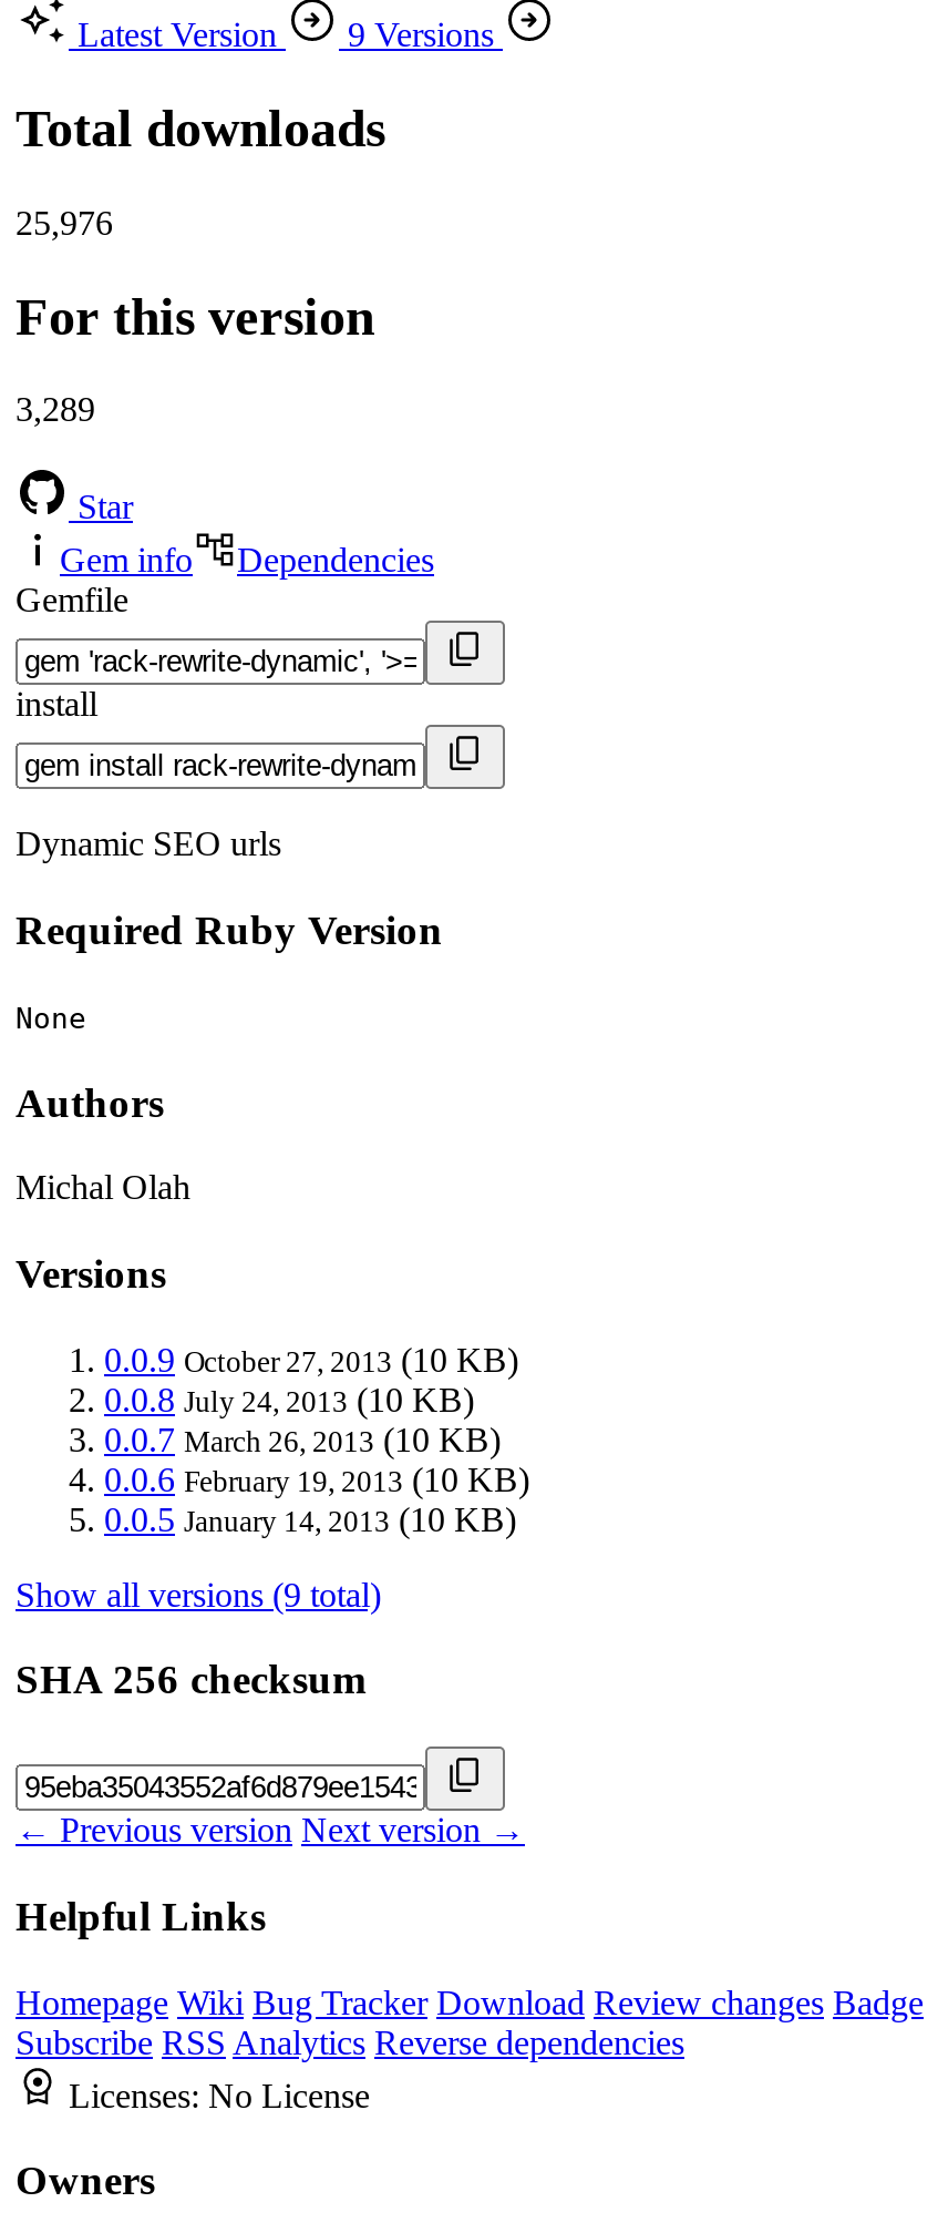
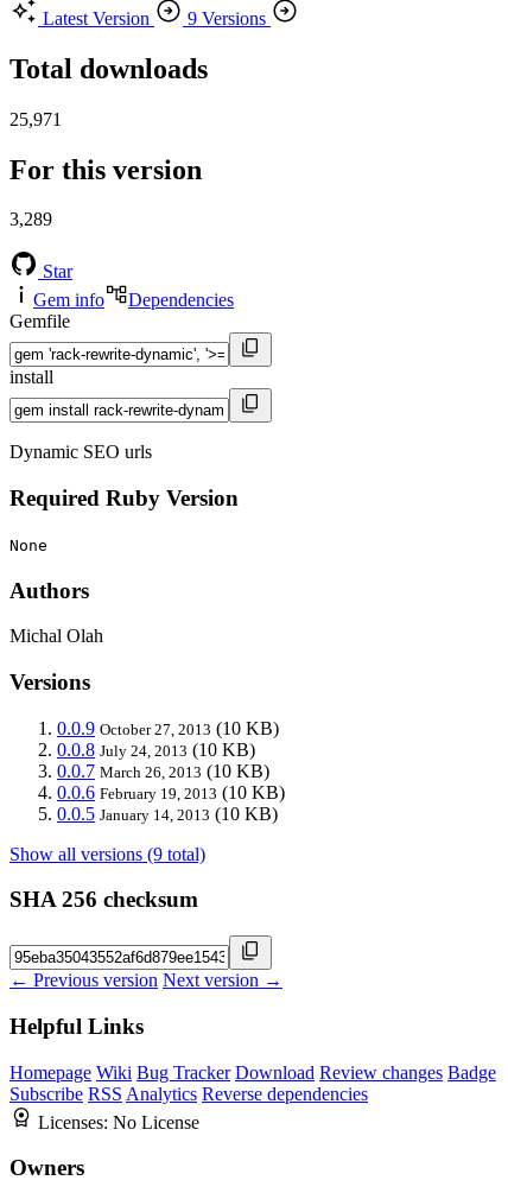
[16,203,113,241] 25,976 -> [9,109,62,129] 25,971

